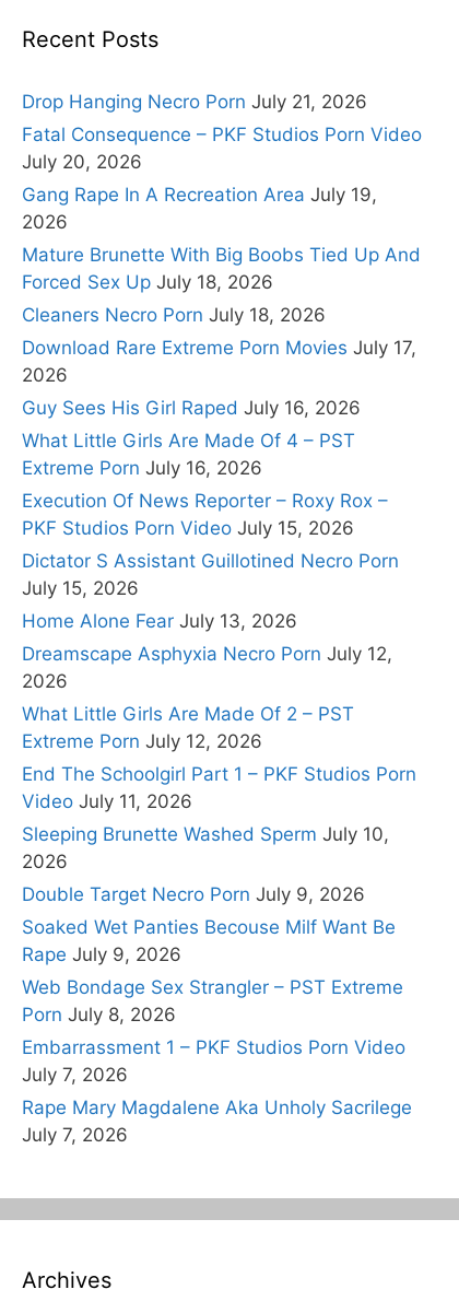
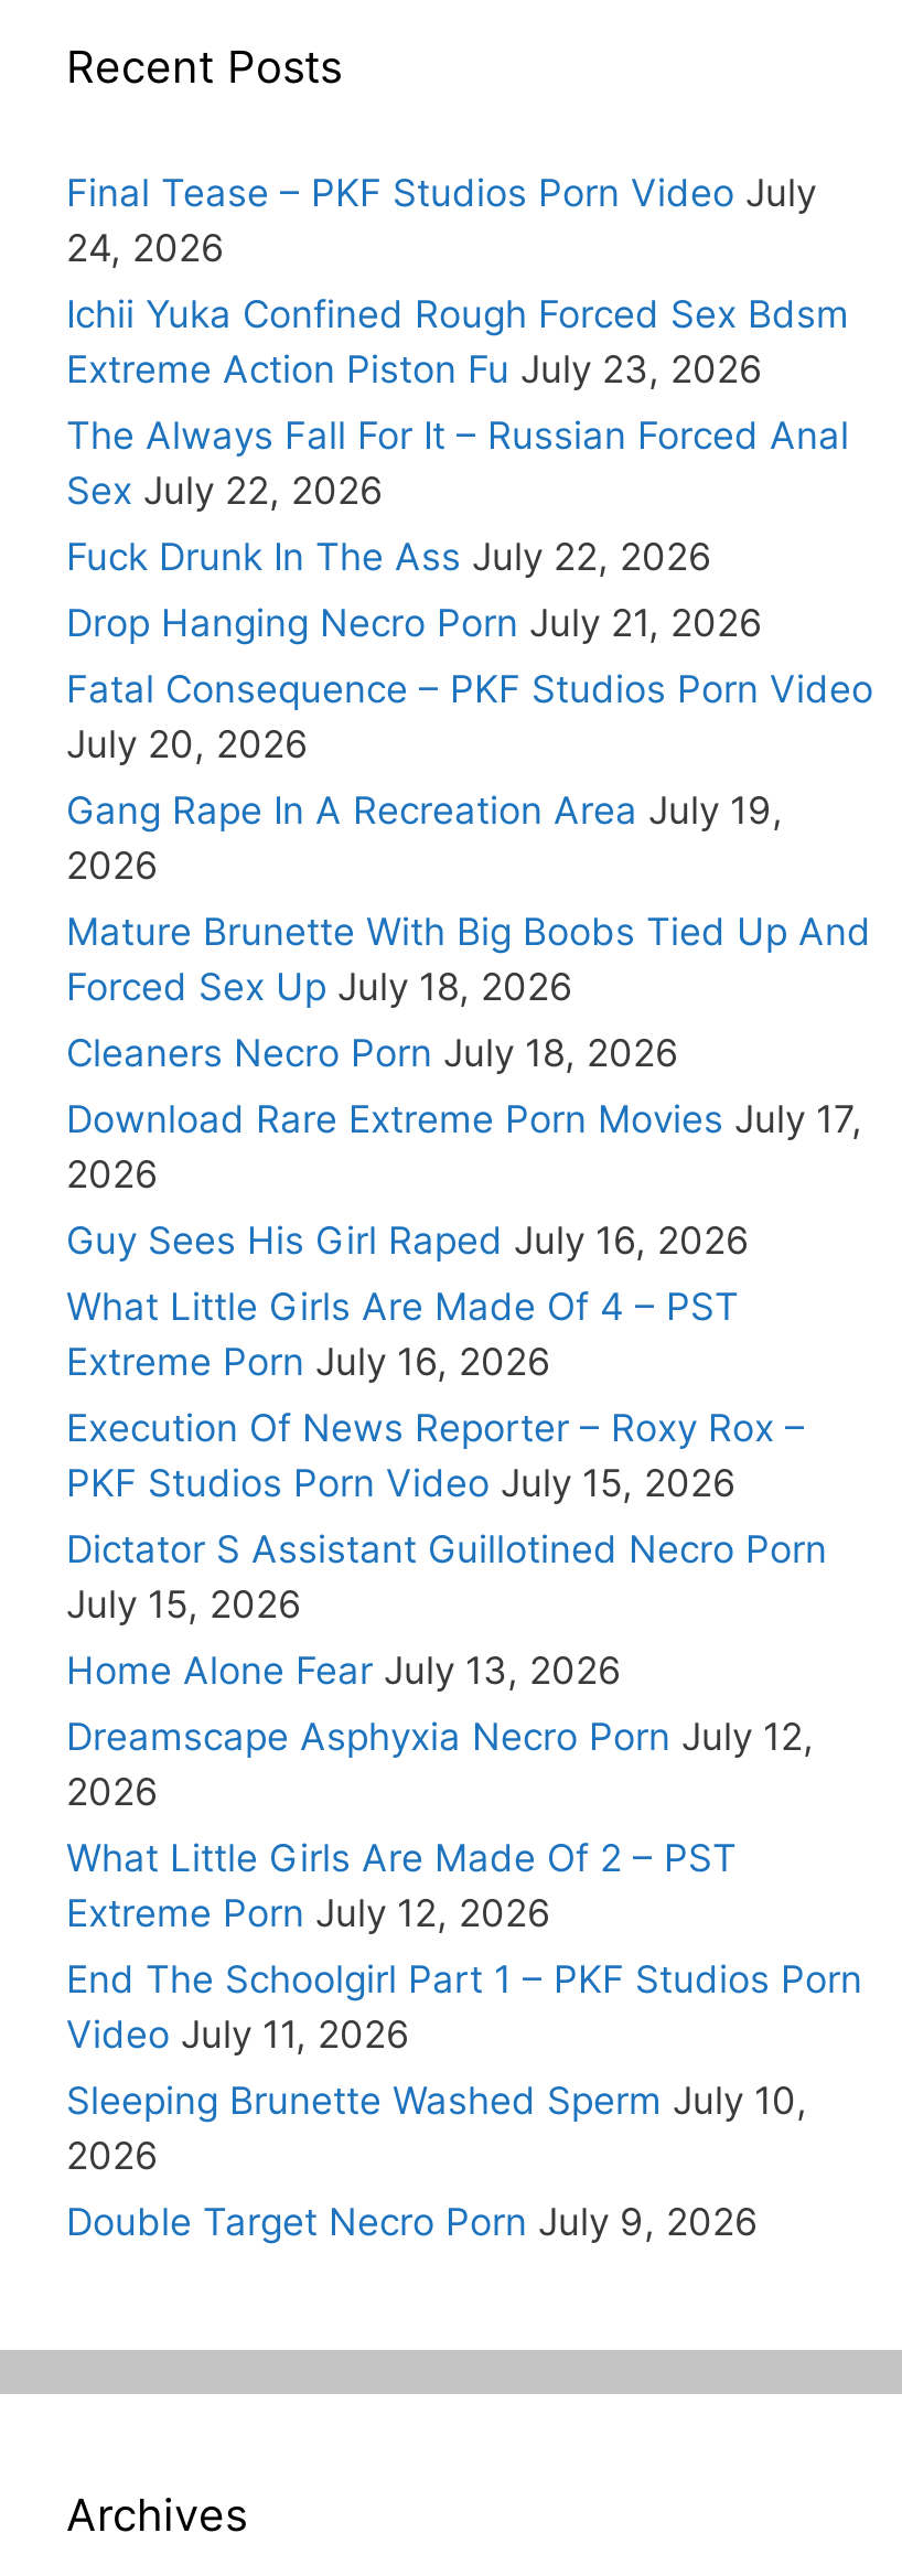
none -> [66,170,849,578] Final Tease – PKF Studios Porn Video July | 24, 2026 | Ichii Yuka Confined Rough Forced Sex Bdsm | Extreme Action Piston Fu July 23, 2026 | The Always Fall For It – Russian Forced Anal | Sex July 22, 2026 | Fuck Drunk In The Ass July 22, 2026
moved [22,90,422,905] -> [66,600,873,2243]: Drop Hanging Necro Porn July 21, 2026 | Fatal Consequence – PKF Studios Porn Video | July 20, 2026 | ... | 2026 | Double Target Necro Porn July 9, 2026
[22,916,412,1145] Soaked Wet Panties Becouse Milf Want Be | Rape July 9, 2026 | Web Bondage Sex Strangler – PST Extreme | Porn July 8, 2026 | Embarrassment 1 – PKF Studios Porn Video | July 7, 2026 | Rape Mary Magdalene Aka Unholy Sacrilege | July 7, 2026 -> none

